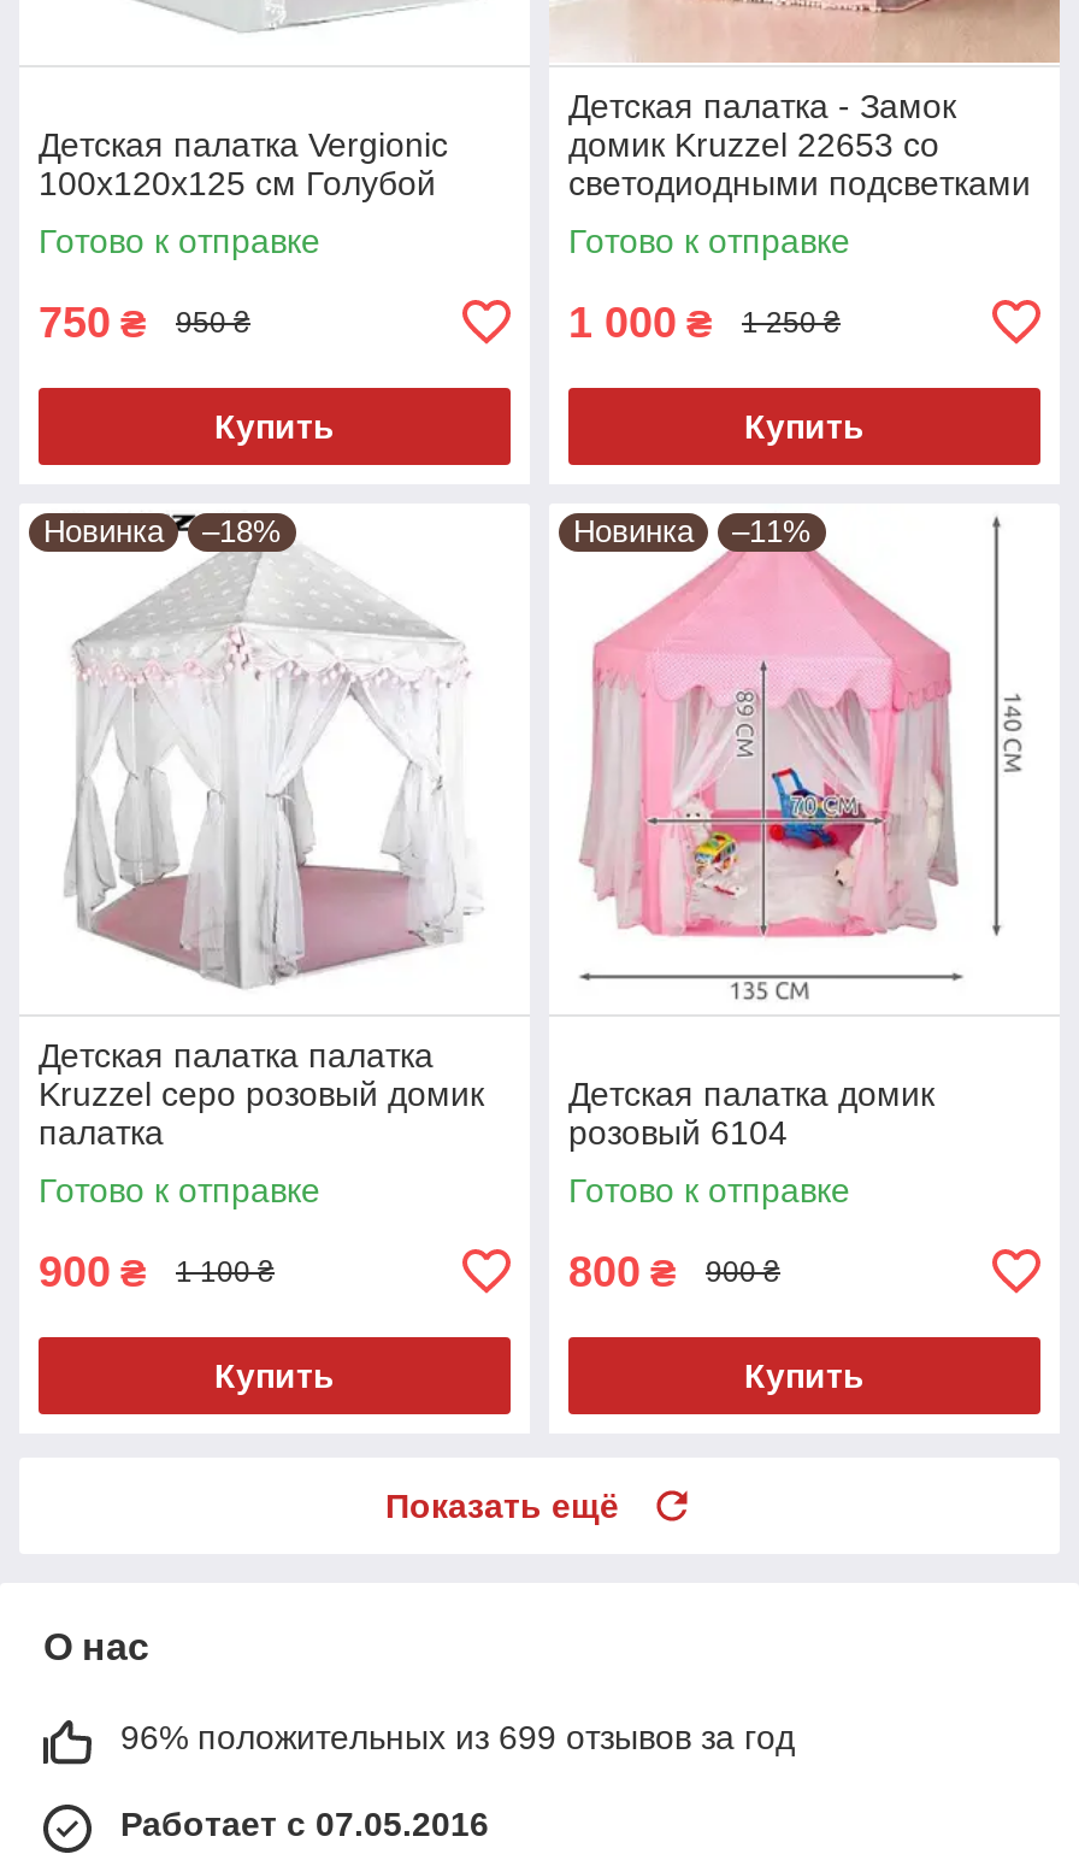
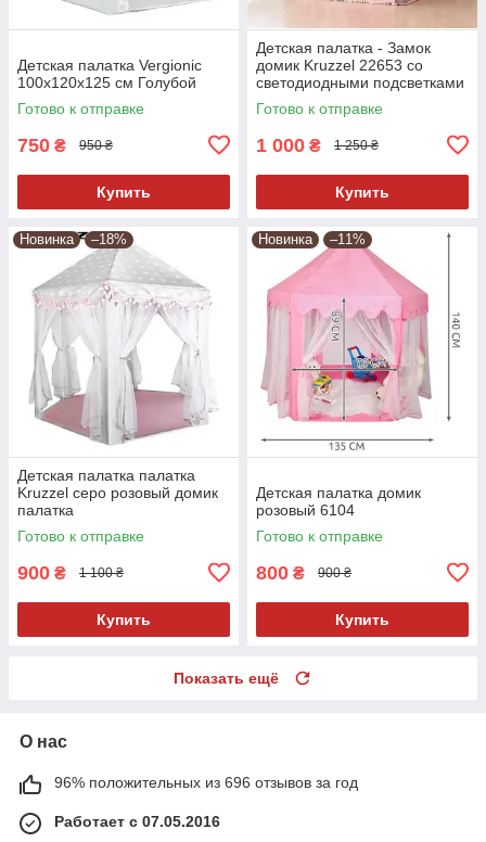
[120,1717,795,1756] 96% положительных из 699 отзывов за год -> [54,773,358,791] 96% положительных из 696 отзывов за год

